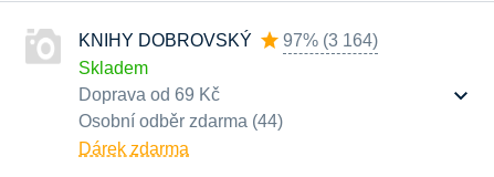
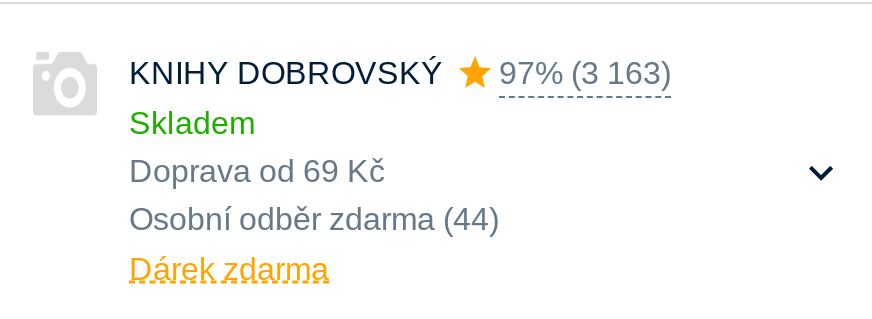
[78,31,378,50] KNIHY DOBROVSKÝ 97% (3 164) -> [129,56,671,90] KNIHY DOBROVSKÝ 97% (3 163)

